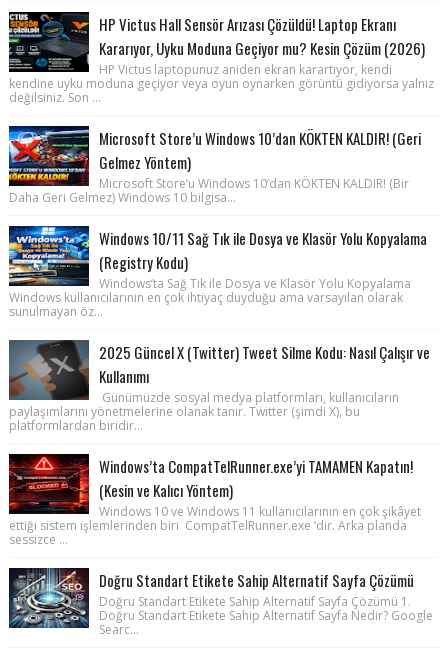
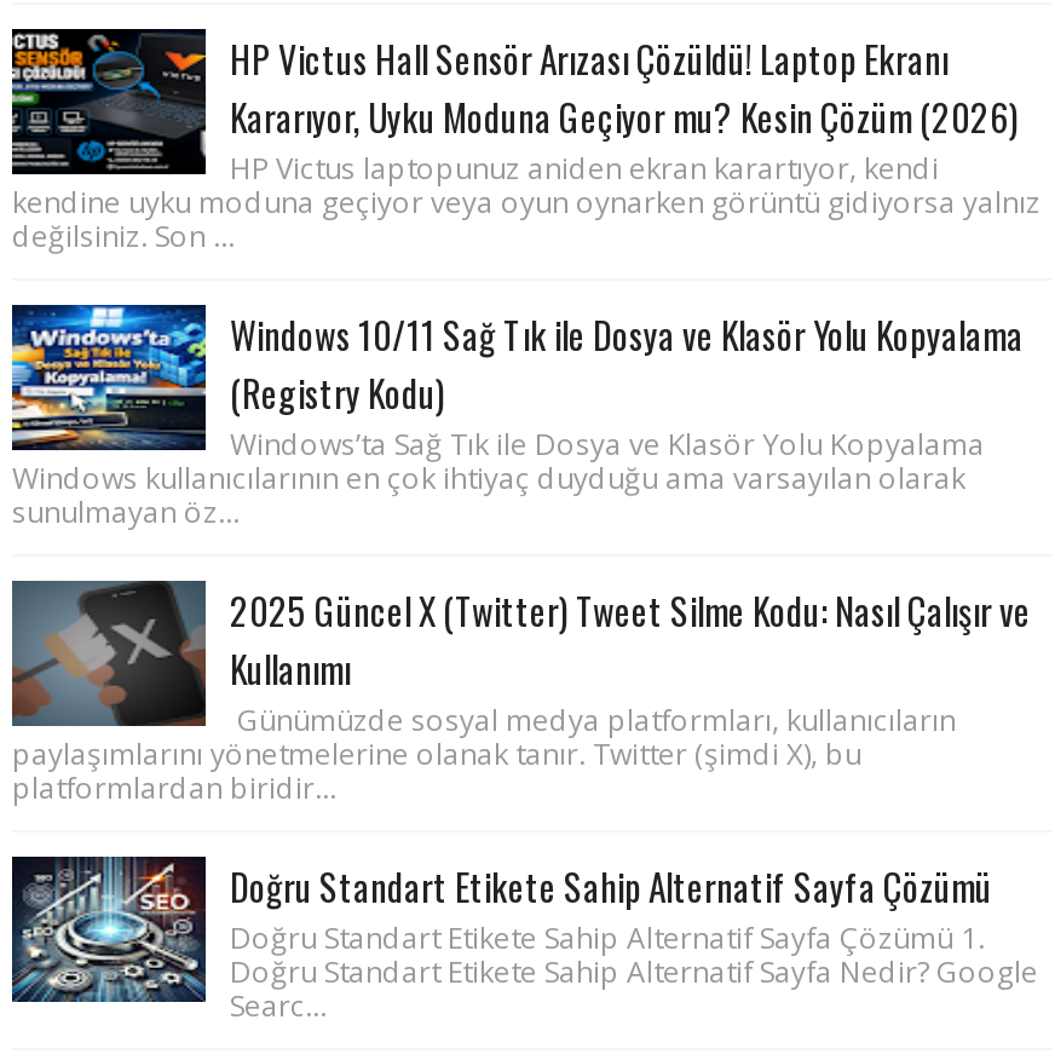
[8,125,421,206] [image] | Microsoft Store’u Windows 10’dan KÖKTEN KALDIR! (Geri | Gelmez Yöntem) | Microsoft Store’u Windows 10’dan KÖKTEN KALDIR! (Bir | Daha Geri Gelmez) Windows 10 bilgisa... -> none
[8,453,421,548] [image] | Windows’ta CompatTelRunner.exe’yi TAMAMEN Kapatın! | (Kesin ve Kalıcı Yöntem) | Windows 10 ve Windows 11 kullanıcılarının en çok şikâyet | ettiği sistem işlemlerinden biri CompatTelRunner.exe ’dir. Arka planda | sessizce ... -> none

